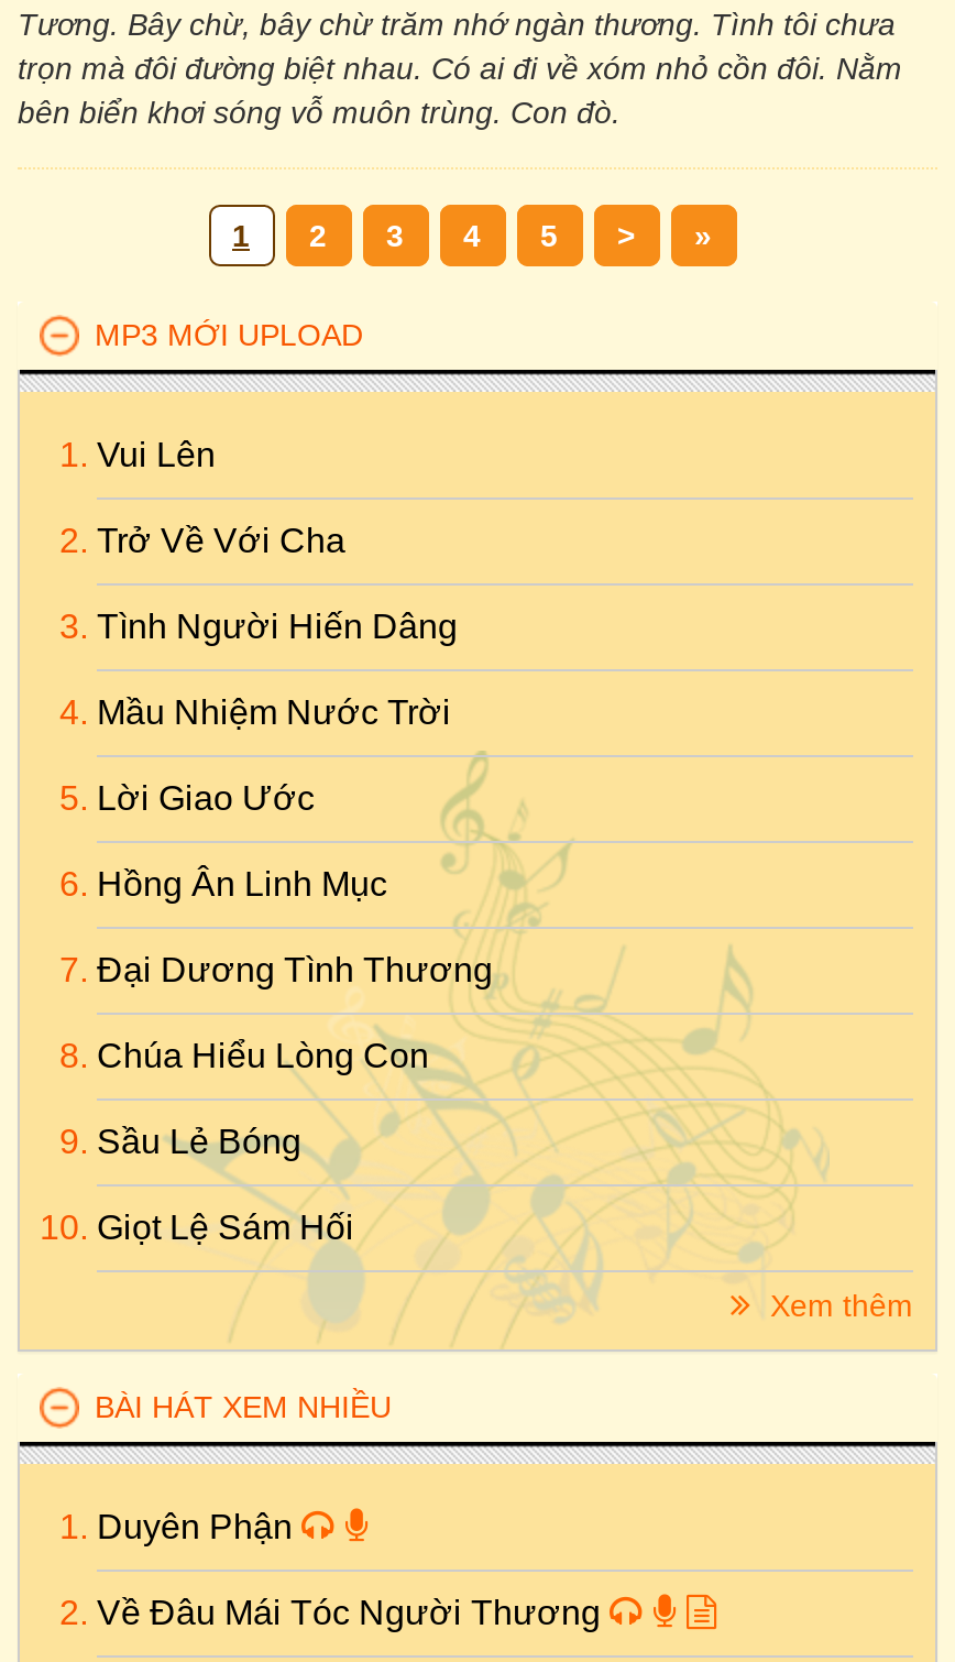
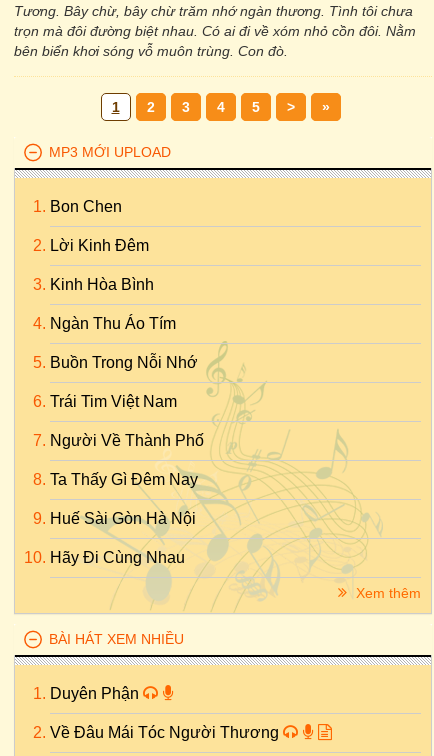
[97,436,216,473] Vui Lên -> [50,198,122,215] Bon Chen
[97,522,345,559] Trở Về Với Cha -> [50,237,149,254] Lời Kinh Đêm
[97,608,458,645] Tình Người Hiến Dâng -> [50,276,154,293] Kinh Hòa Bình
[97,693,451,731] Mầu Nhiệm Nước Trời -> [50,315,176,332] Ngàn Thu Áo Tím
[97,779,315,817] Lời Giao Ước -> [50,354,198,371] Buồn Trong Nỗi Nhớ
[97,865,387,903] Hồng Ân Linh Mục -> [50,393,177,410] Trái Tim Việt Nam
[97,951,493,988] Đại Dương Tình Thương -> [50,432,204,449] Người Về Thành Phố
[97,1037,429,1074] Chúa Hiểu Lòng Con -> [50,471,198,488] Ta Thấy Gì Đêm Nay
[97,1123,301,1160] Sầu Lẻ Bóng -> [50,510,196,527] Huế Sài Gòn Hà Nội
[97,1209,354,1246] Giọt Lệ Sám Hối -> [50,549,185,566] Hãy Đi Cùng Nhau

